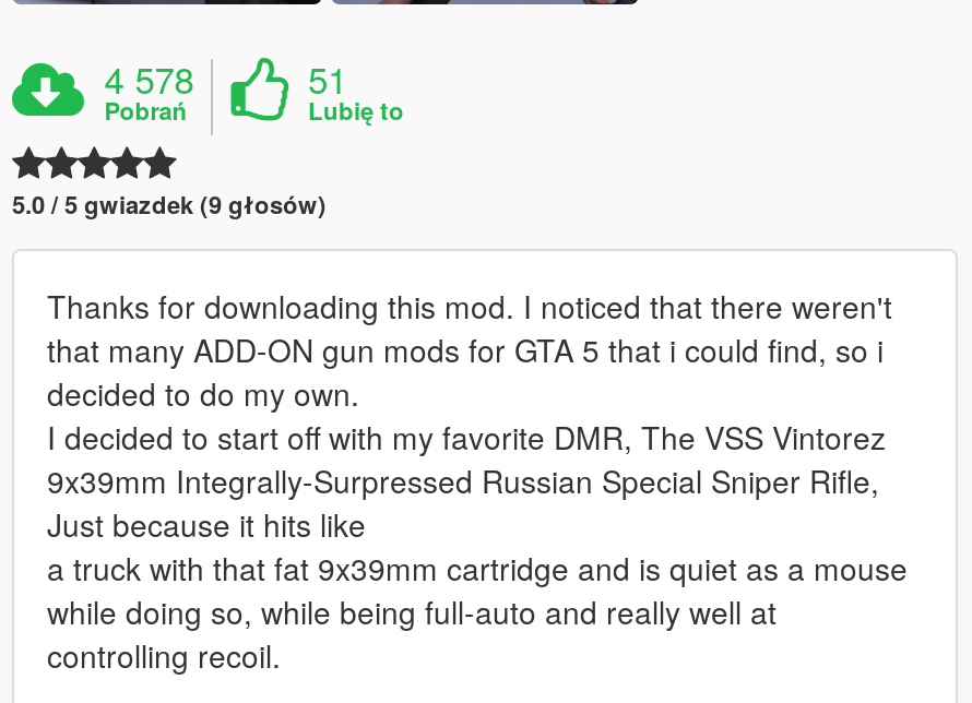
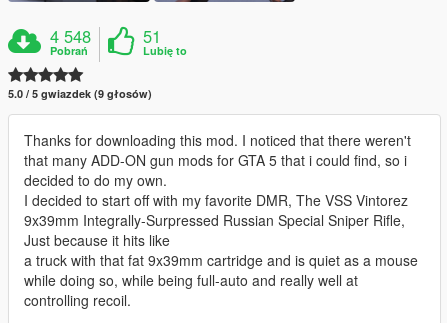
[104,53,194,105] 4 578 -> [50,24,91,48] 4 548

